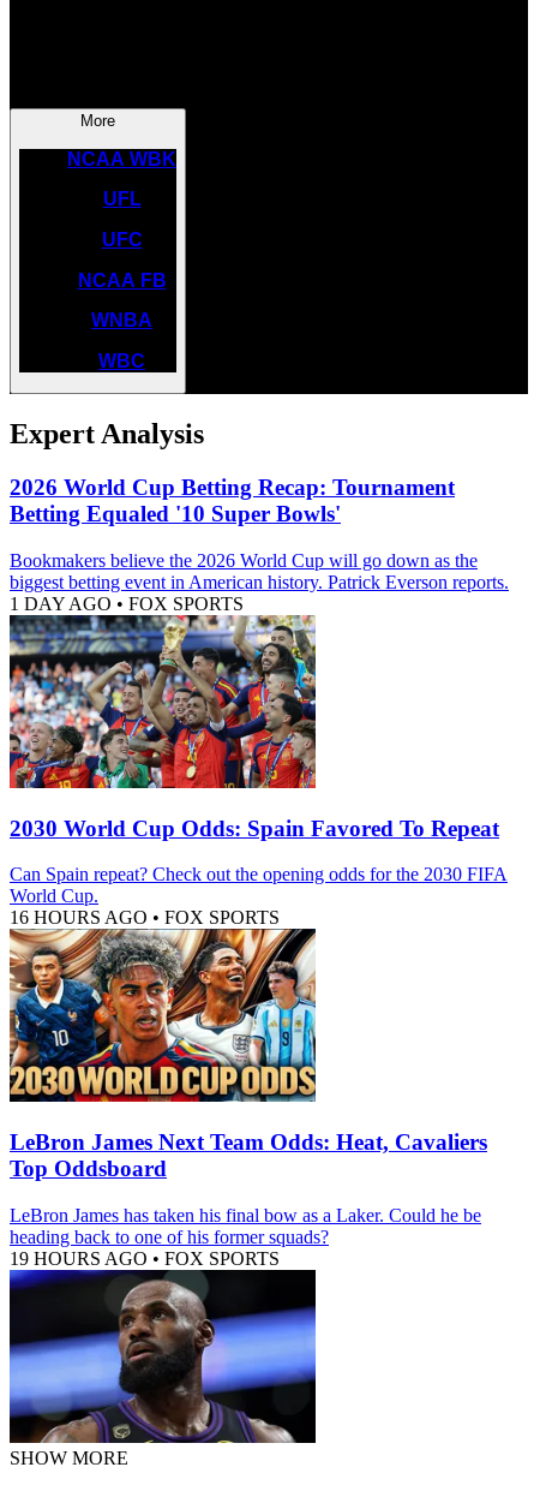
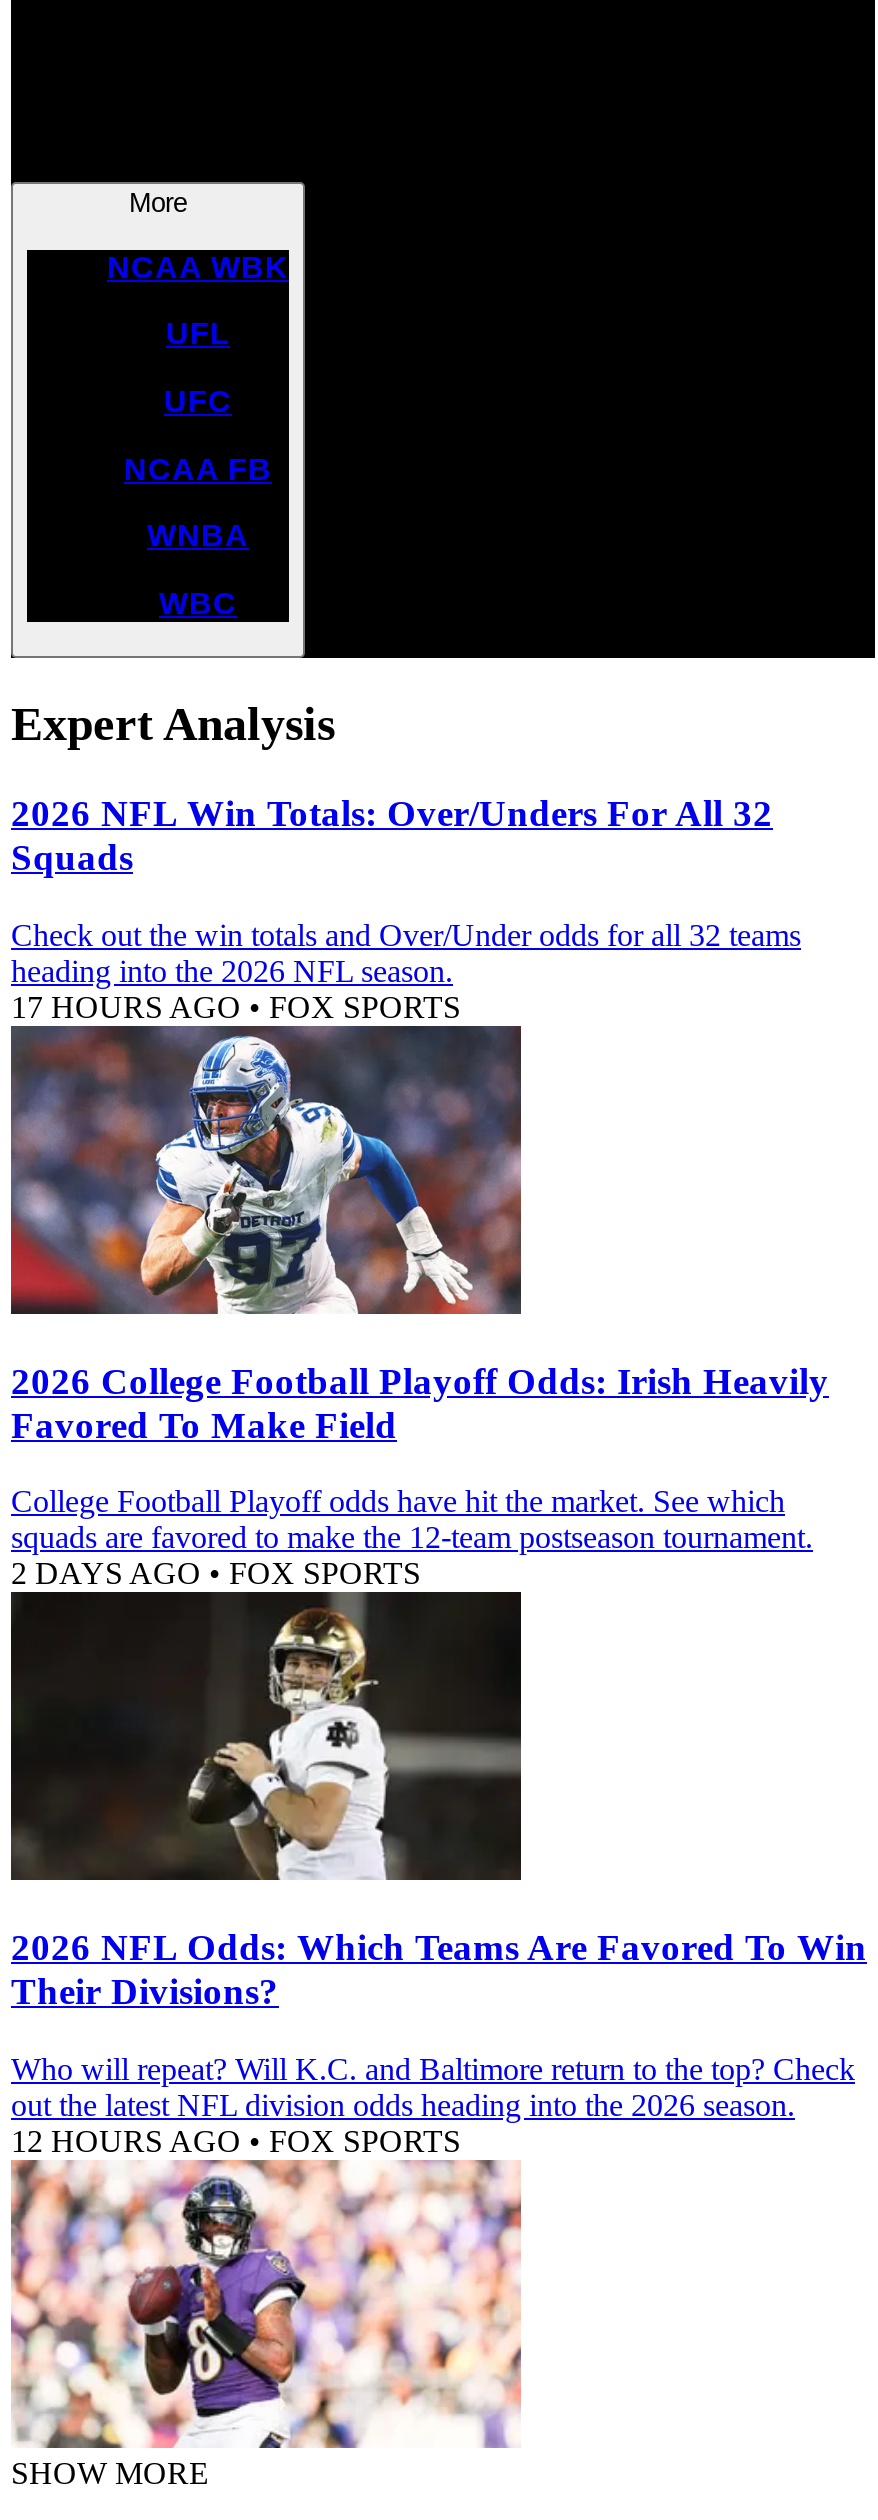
[10,475,455,526] 2026 World Cup Betting Recap: Tournament | Betting Equaled '10 Super Bowls' -> [11,792,773,878] 2026 NFL Win Totals: Over/Unders For All 32 | Squads
[10,550,509,614] Bookmakers believe the 2026 World Cup will go down as the | biggest betting event in American history. Patrick Everson reports. | 1 DAY AGO • FOX SPORTS -> [11,918,801,1024] Check out the win totals and Over/Under odds for all 32 teams | heading into the 2026 NFL season. | 17 HOURS AGO • FOX SPORTS
[8,615,499,841] [image] | 2030 World Cup Odds: Spain Favored To Repeat -> [9,1046,829,1445] [image] | 2026 College Football Playoff Odds: Irish Heavily | Favored To Make Field
[10,864,508,928] Can Spain repeat? Check out the opening odds for the 2030 FIFA | World Cup. | 16 HOURS AGO • FOX SPORTS -> [11,1485,813,1591] College Football Playoff odds have hit the market. See which | squads are favored to make the 12-team postseason tournament. | 2 DAYS AGO • FOX SPORTS
[8,942,487,1181] [image] | LeBron James Next Team Odds: Heat, Cavaliers | Top Oddsboard -> [9,1594,867,2012] [image] | 2026 NFL Odds: Which Teams Are Favored To Win | Their Divisions?
[10,1205,481,1268] LeBron James has taken his final bow as a Laker. Could he be | heading back to one of his former squads? | 19 HOURS AGO • FOX SPORTS -> [11,2052,855,2158] Who will repeat? Will K.C. and Baltimore return to the top? Check | out the latest NFL division odds heading into the 2026 season. | 12 HOURS AGO • FOX SPORTS
[8,1282,317,1444] [image] -> [9,2160,523,2450] [image]

